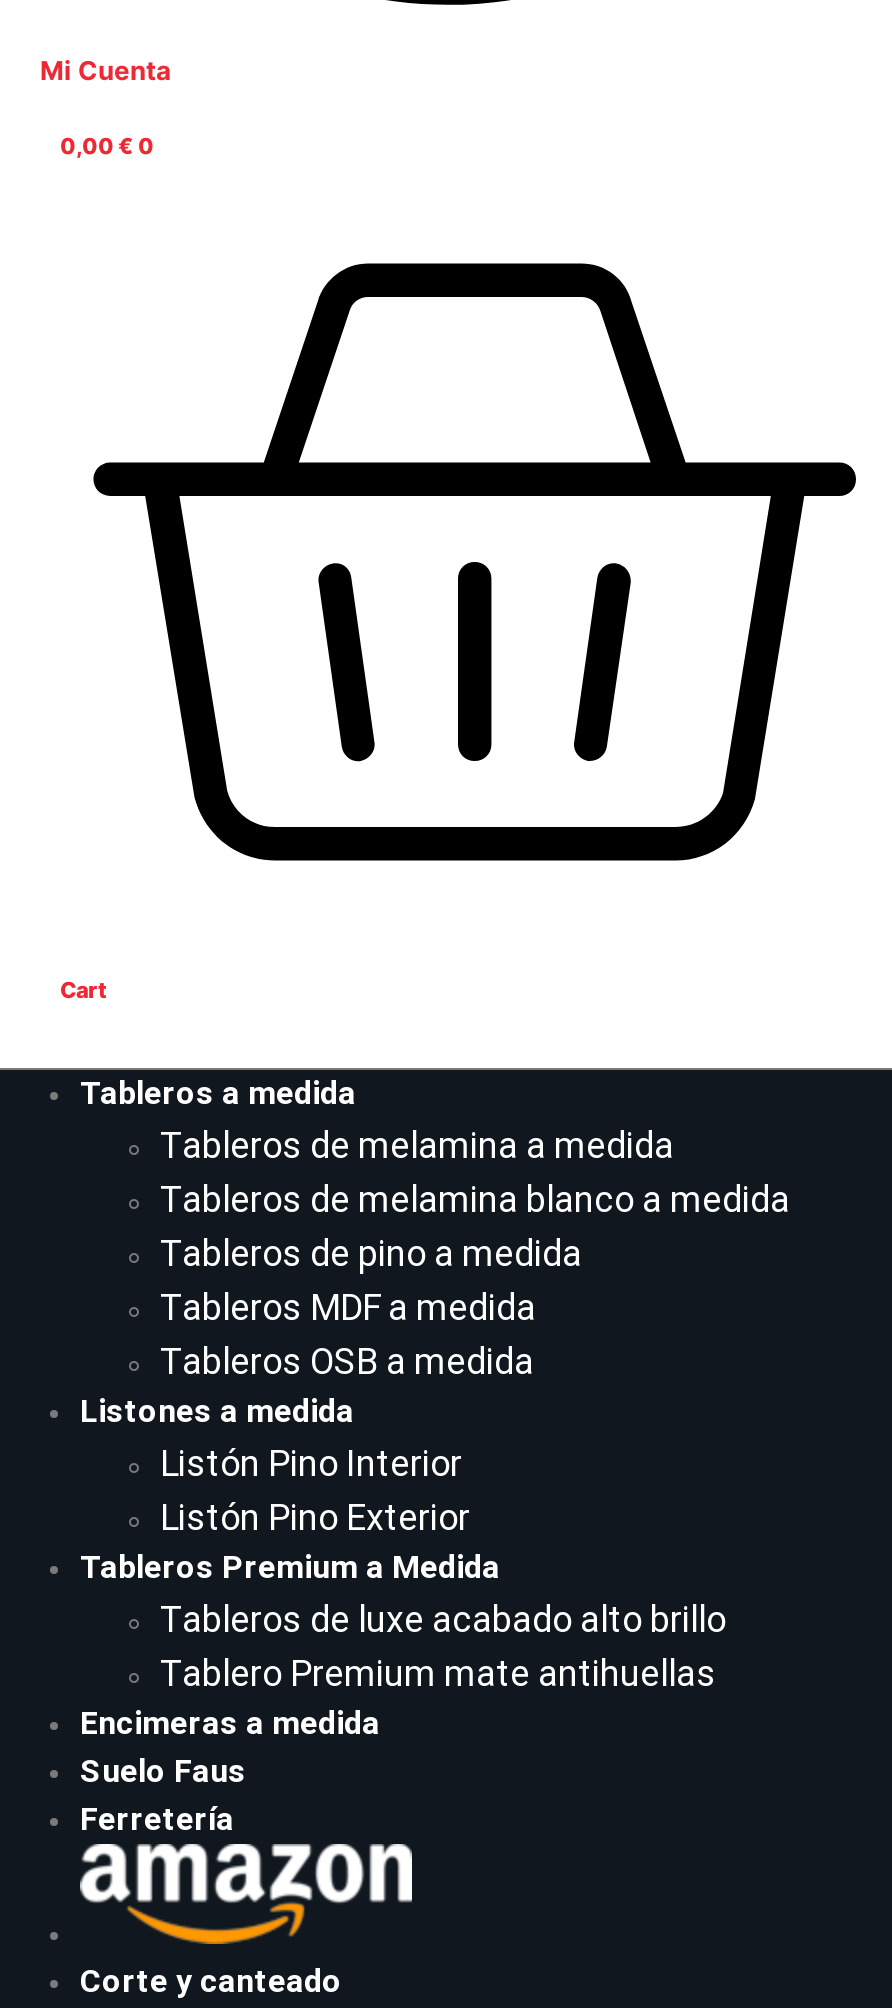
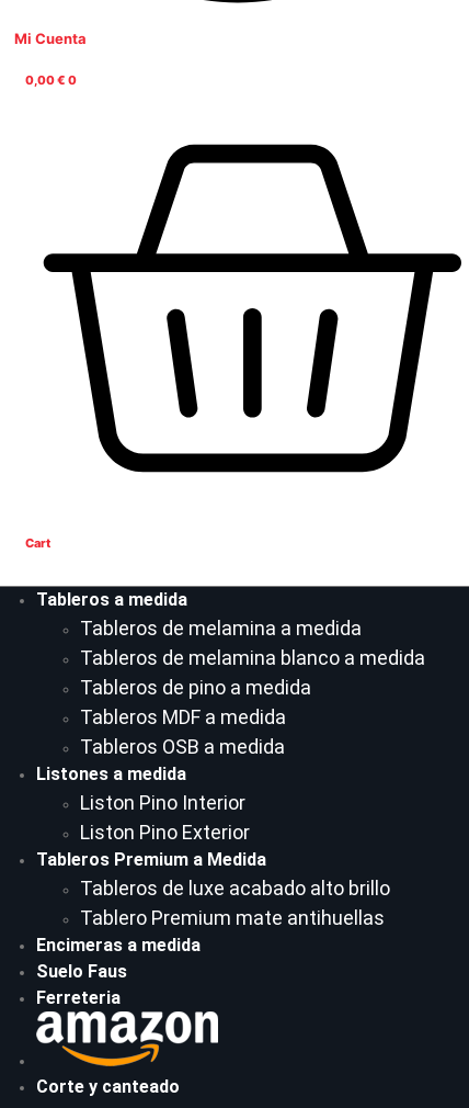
[160,1441,462,1483] Listón Pino Interior -> [80,791,245,814] Liston Pino Interior
[160,1495,470,1537] Listón Pino Exterior -> [80,820,250,843] Liston Pino Exterior
[80,1799,234,1837] Ferretería -> [36,987,121,1008] Ferreteria

